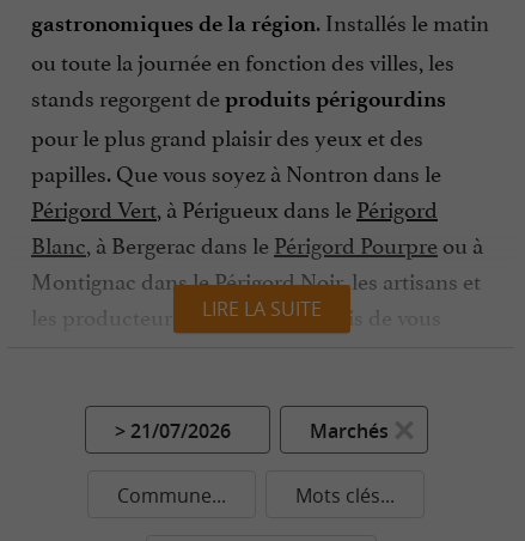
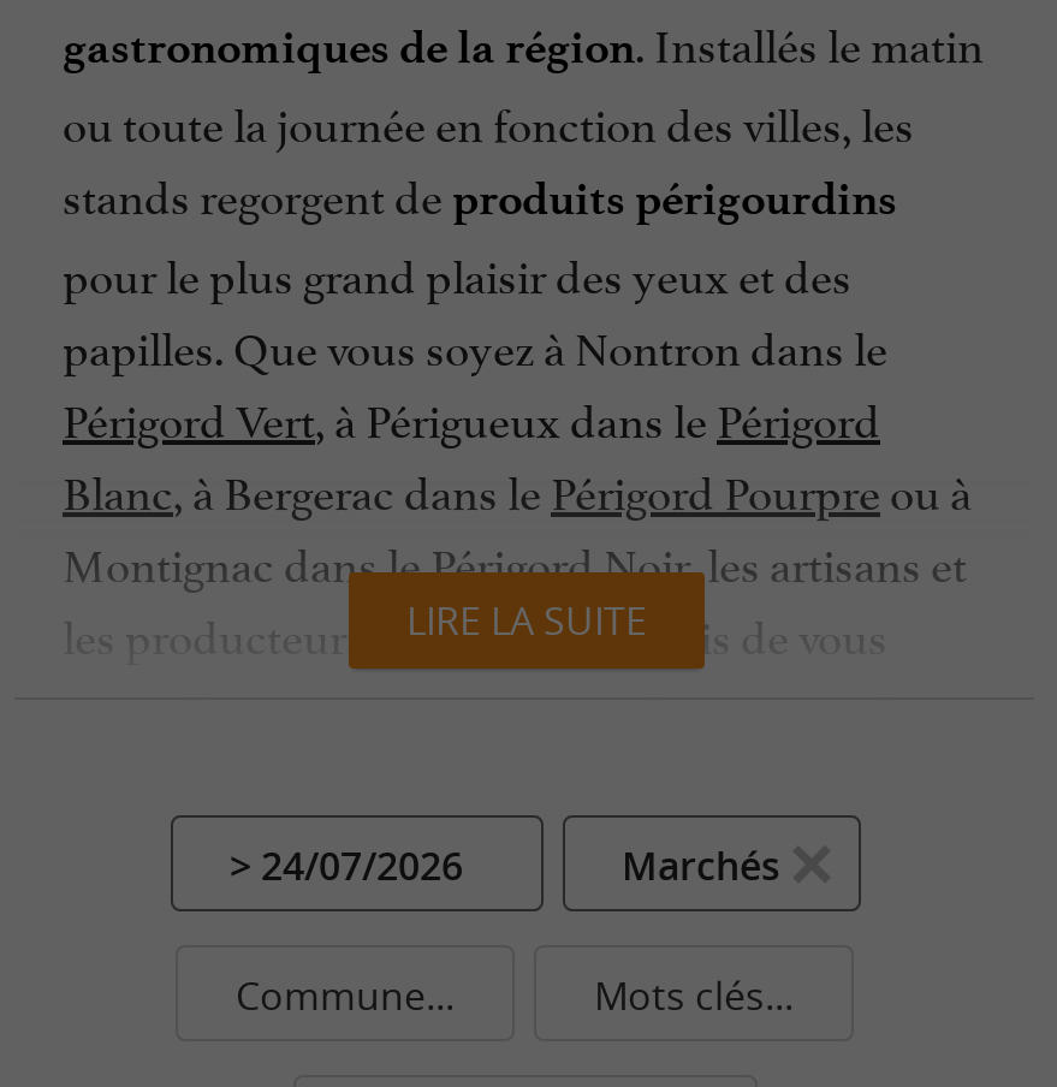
[114,418,230,444] > 21/07/2026 -> [230,839,463,892] > 24/07/2026

